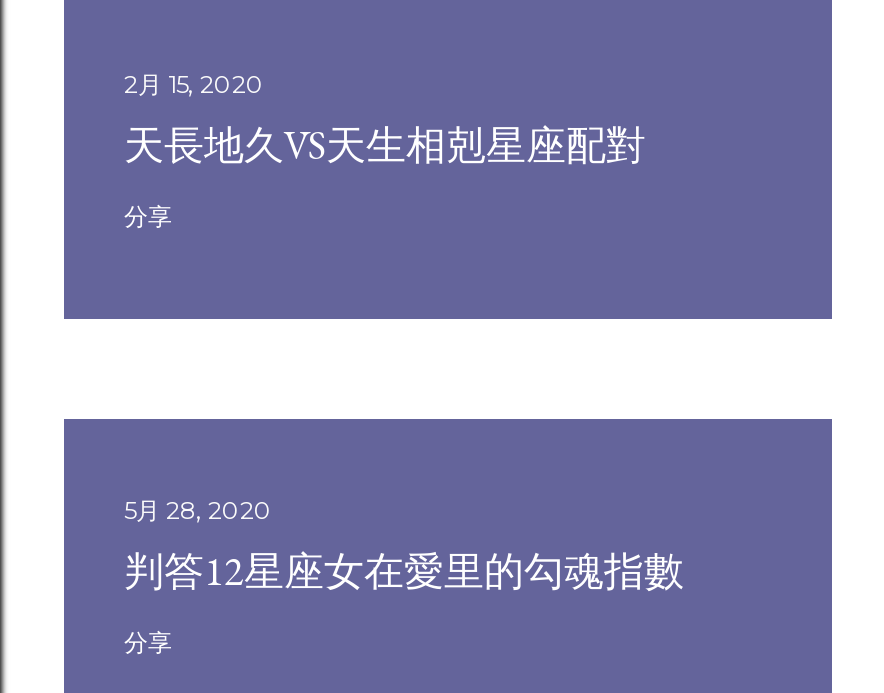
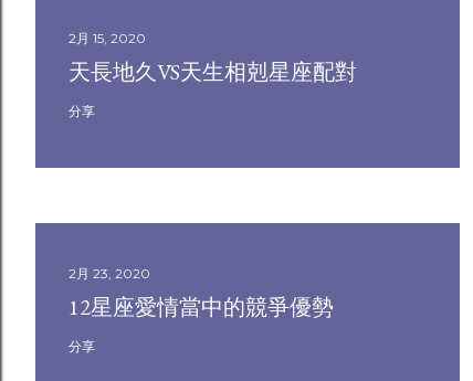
[124,495,684,597] 5月 28, 2020 | 判答12星座女在愛里的勾魂指數 -> [69,265,334,321] 2月 23, 2020 | 12星座愛情當中的競爭優勢

